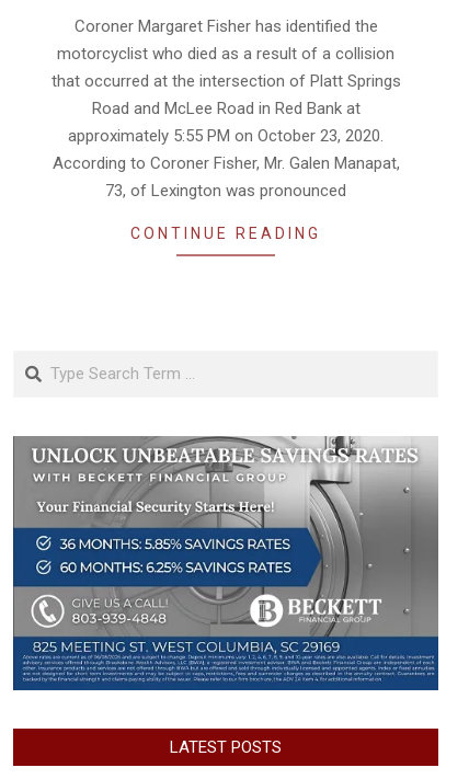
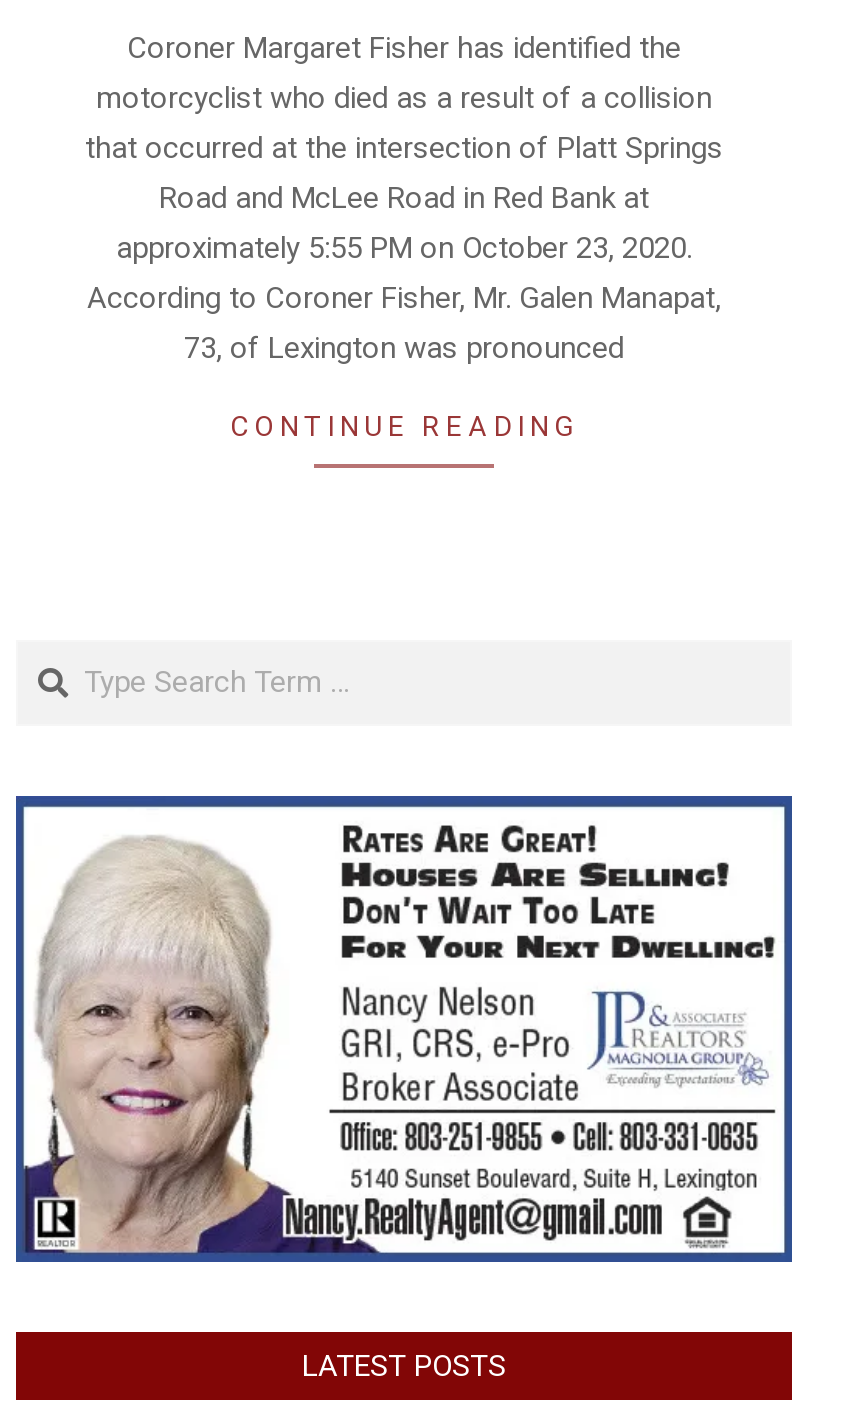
[13,436,438,688] [image] -> [16,794,794,1256] [image]

